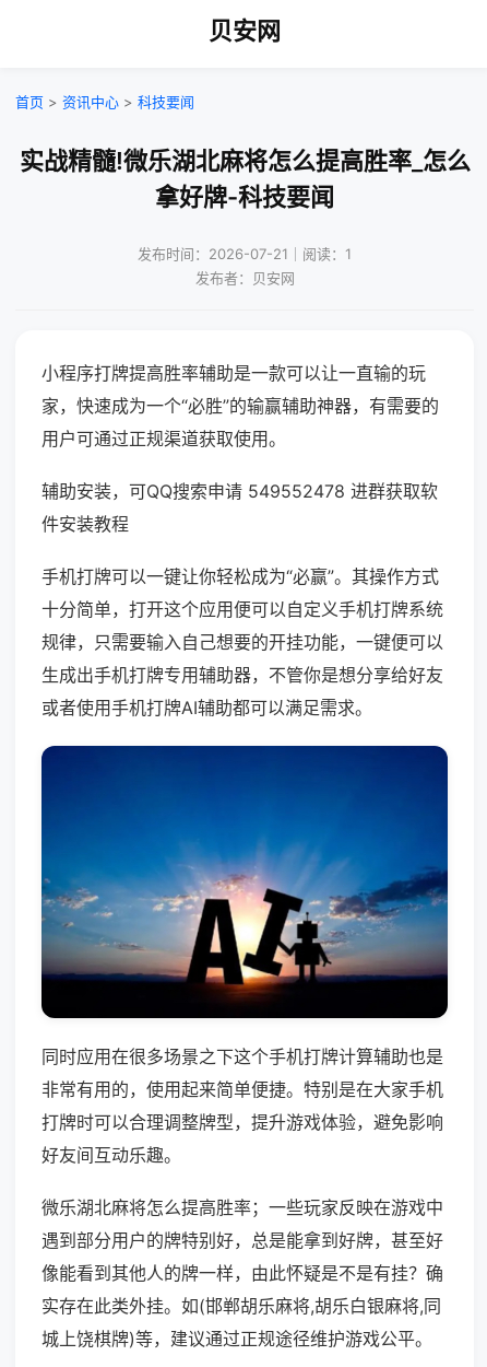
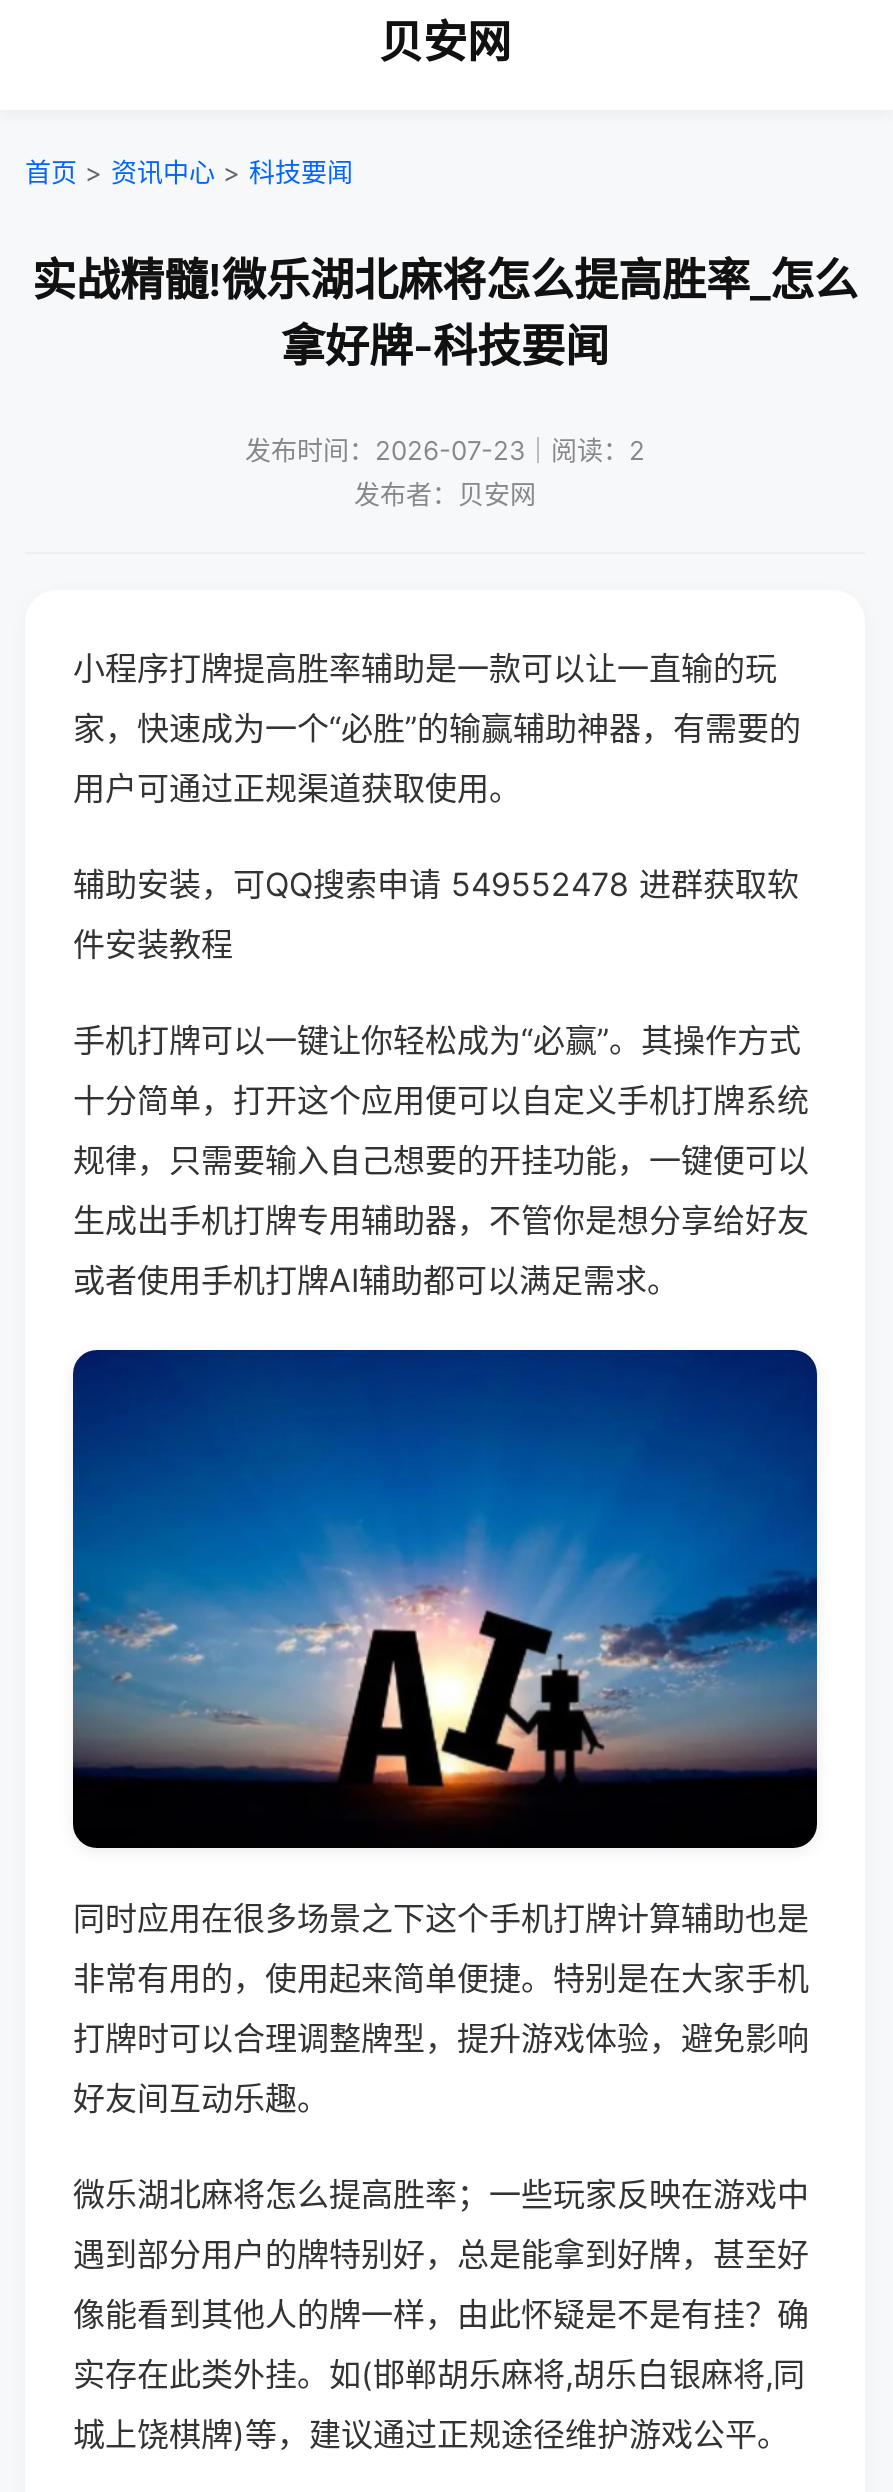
[138,245,352,262] 发布时间：2026-07-21｜阅读：1 -> [245,434,645,466] 发布时间：2026-07-23｜阅读：2

